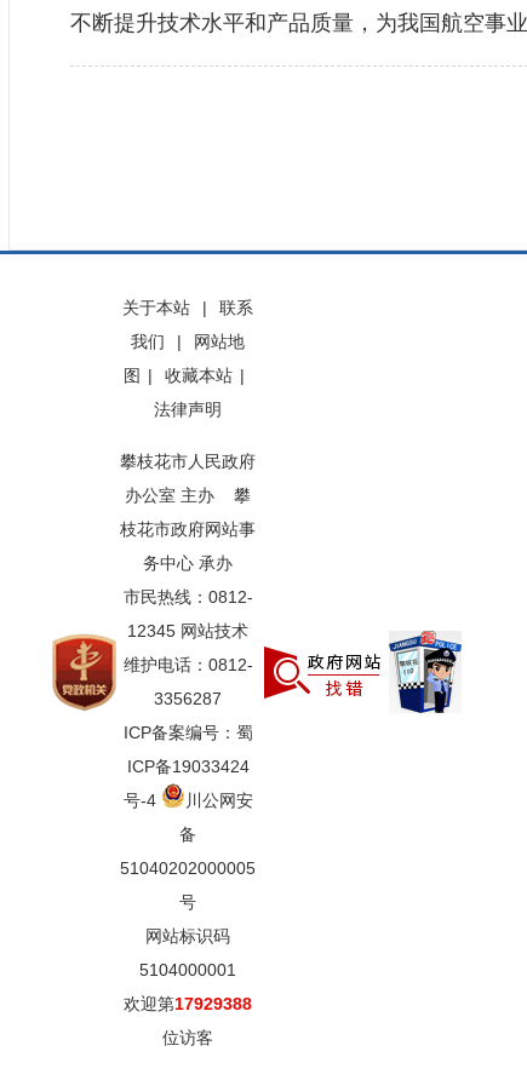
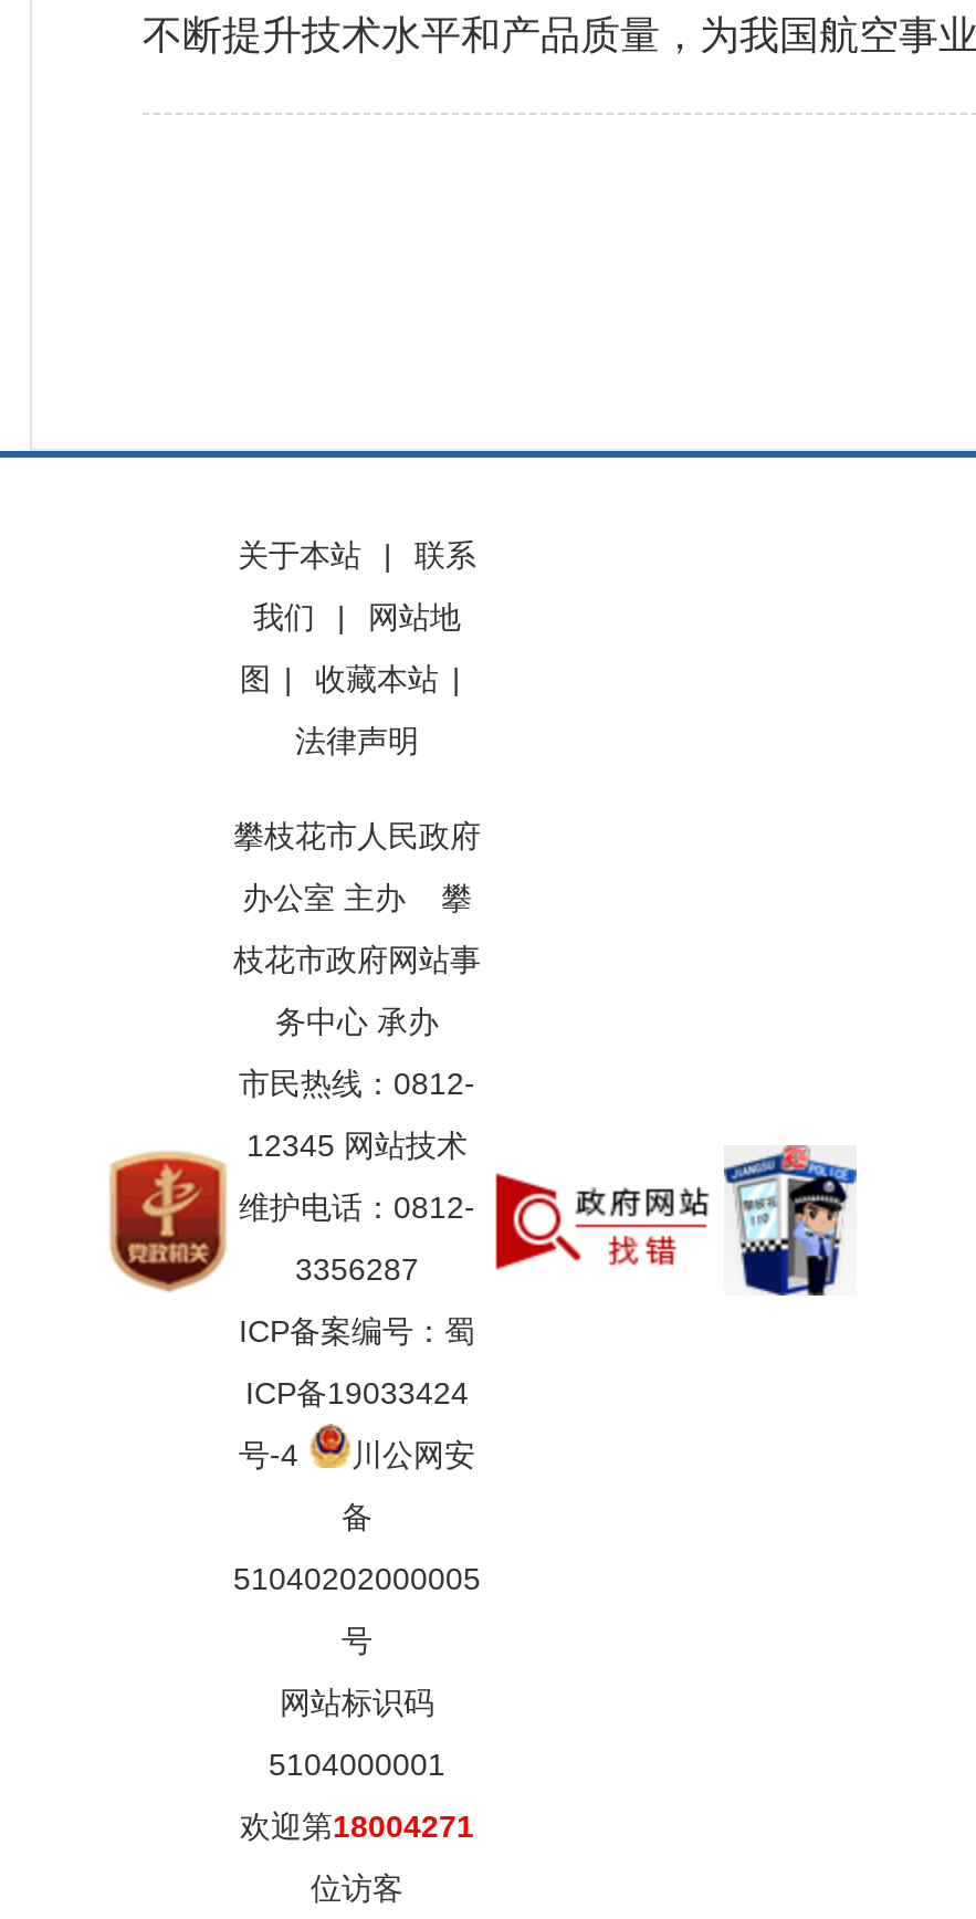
[124,994,252,1013] 欢迎第17929388 -> [240,1808,474,1844] 欢迎第18004271

